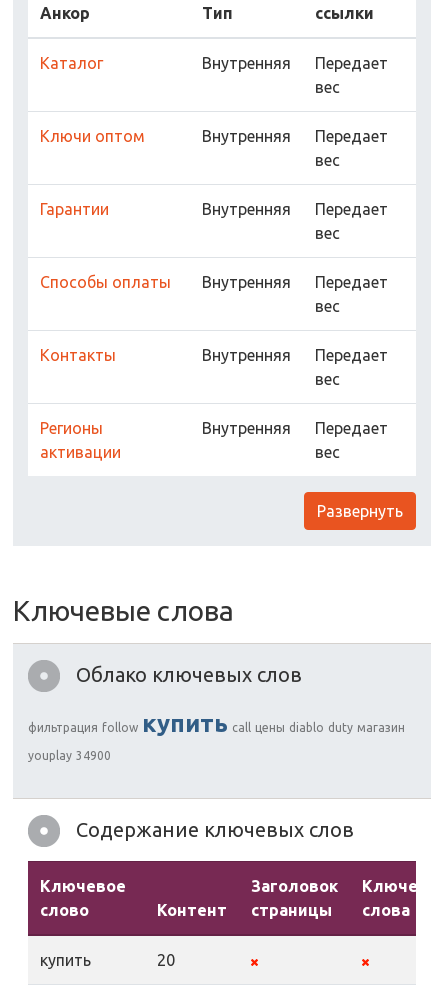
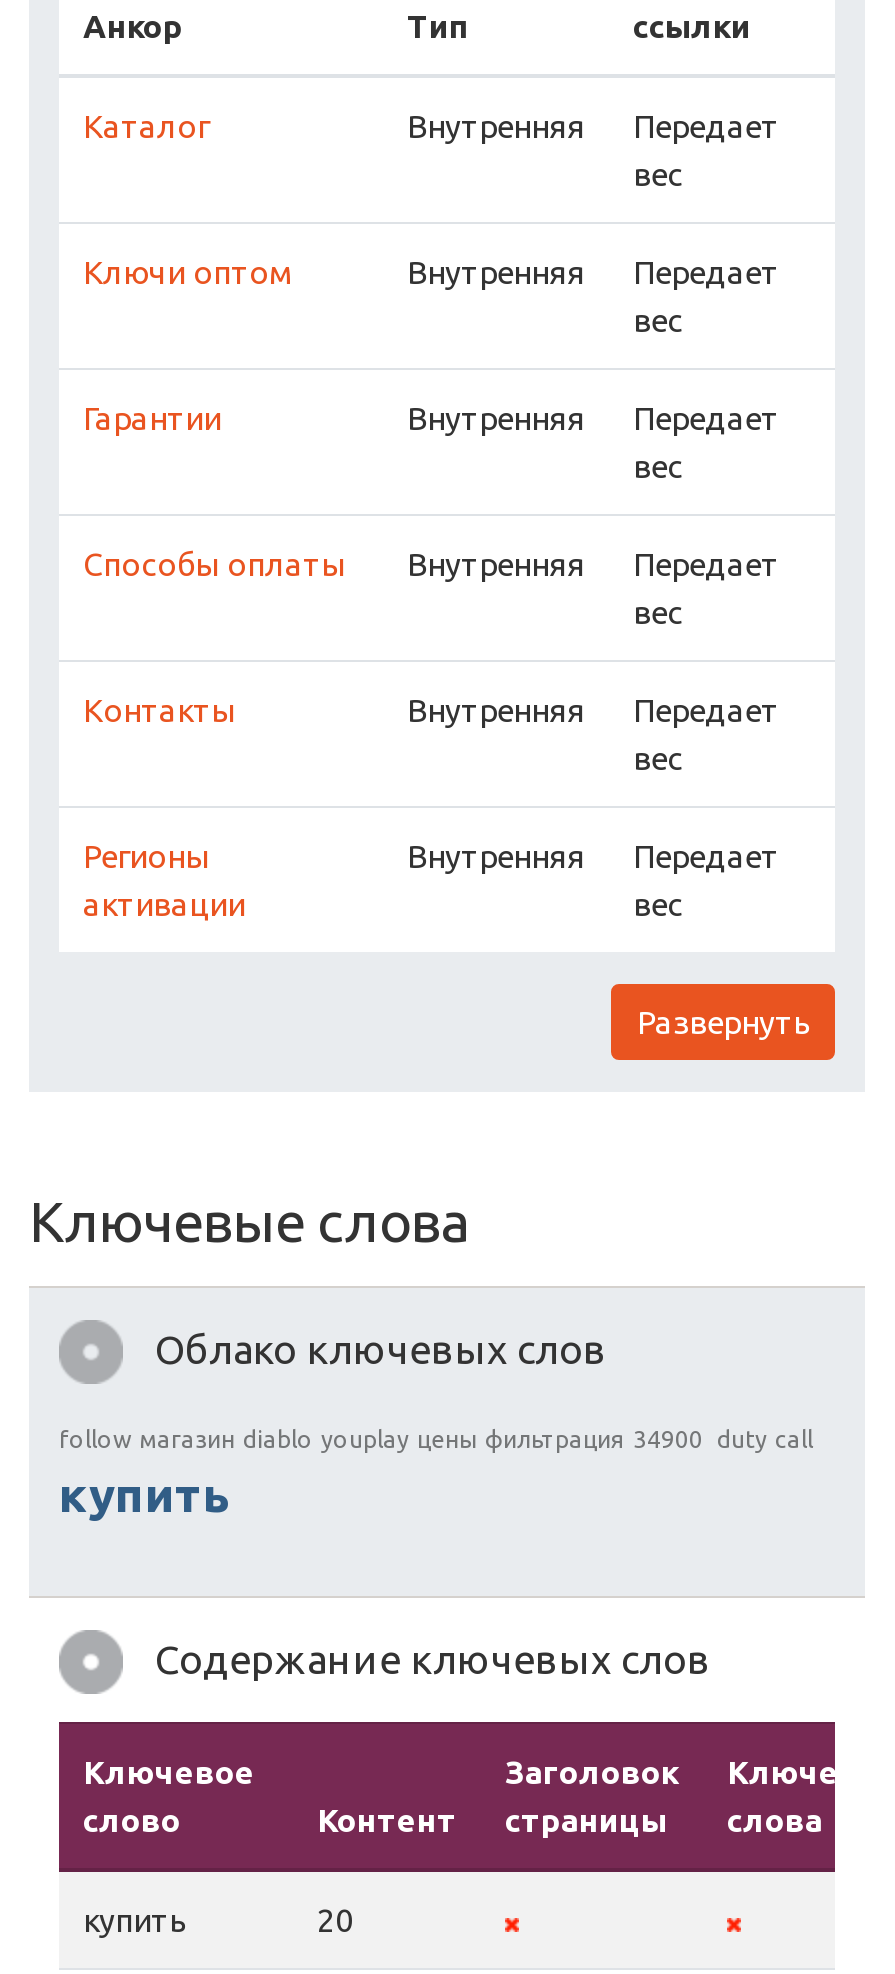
[28,710,405,762] фильтрация follow купить call цены diablo duty магазин | youplay 34900 -> [59,1426,813,1522] follow магазин diablo youplay цены фильтрация 34900 duty call | купить

